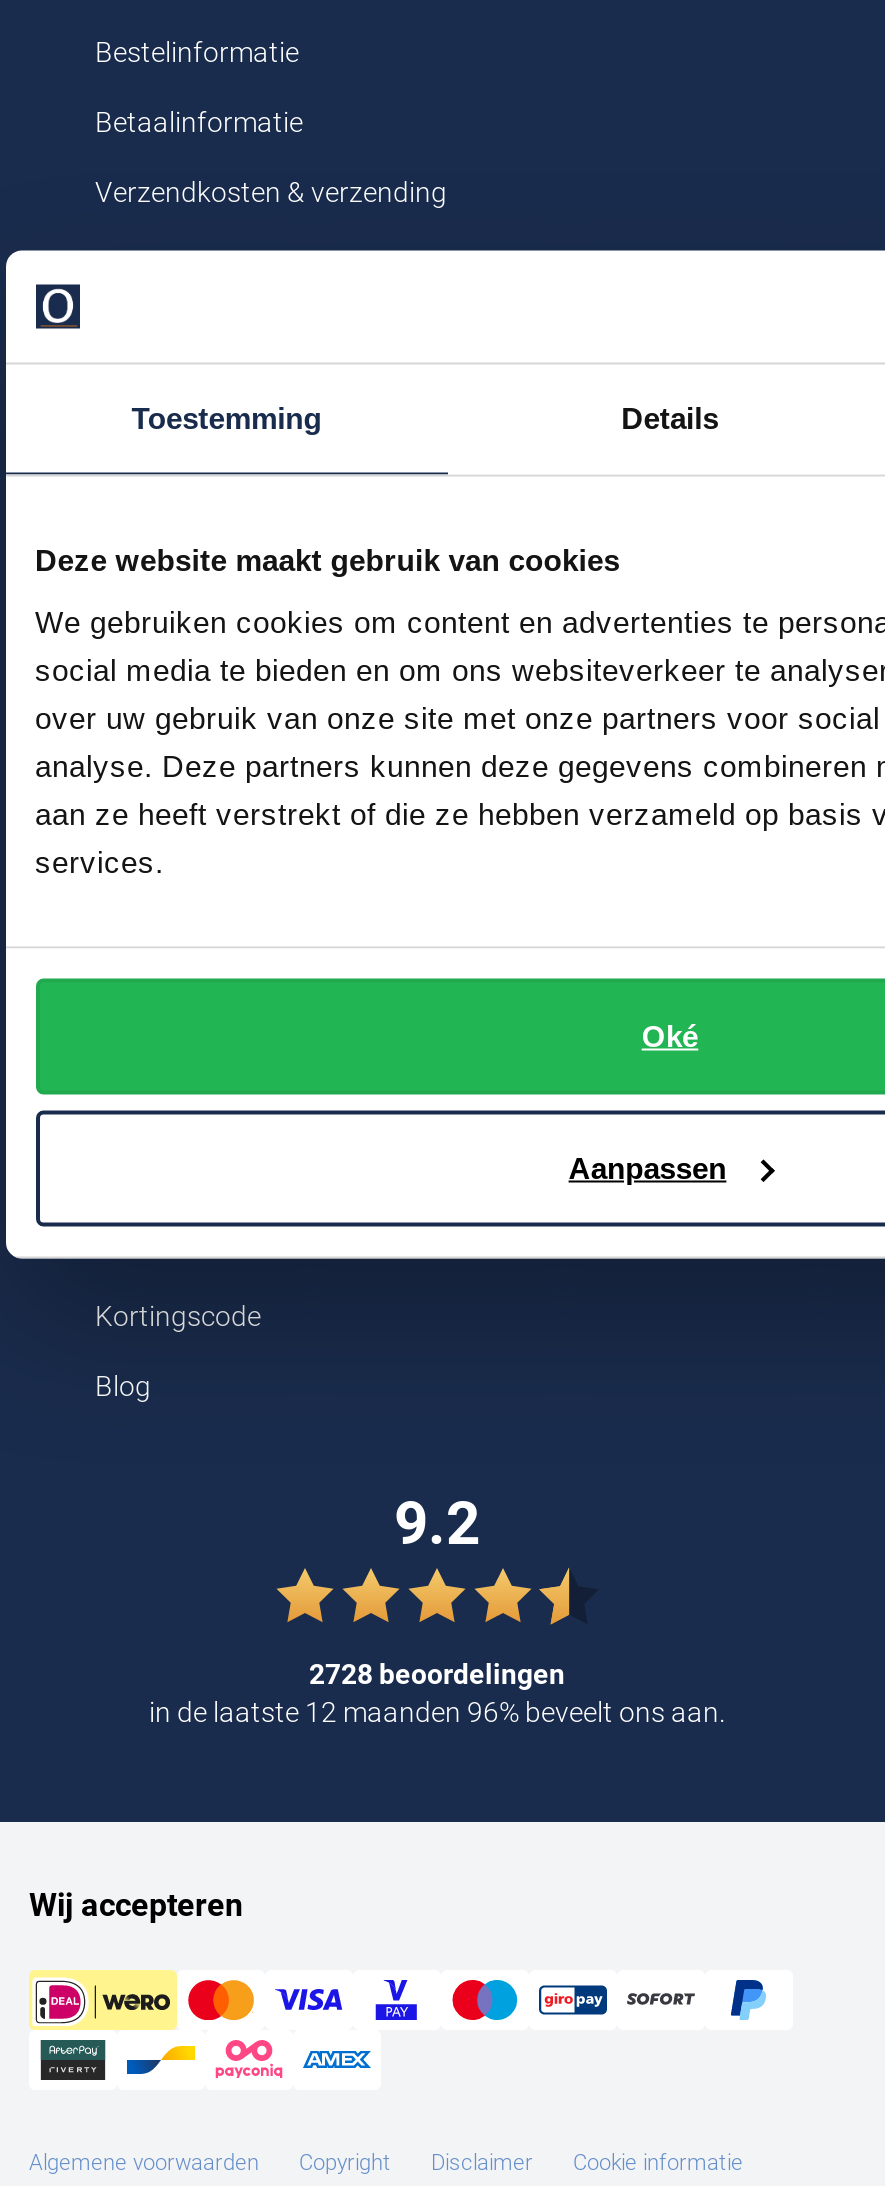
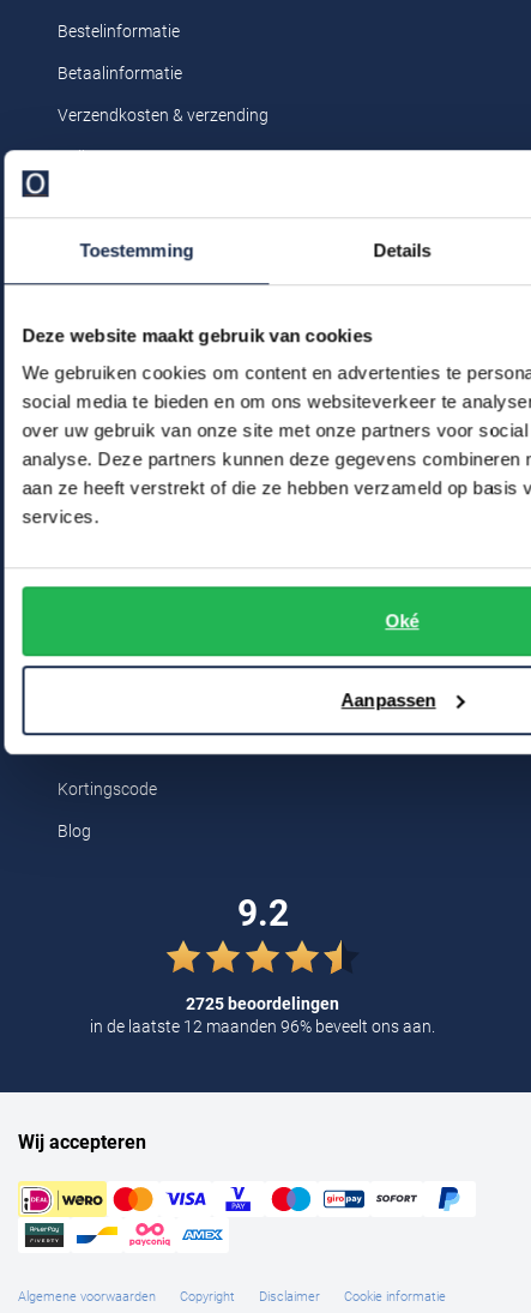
[309,1659,565,1691] 2728 beoordelingen -> [186,995,339,1014] 2725 beoordelingen

